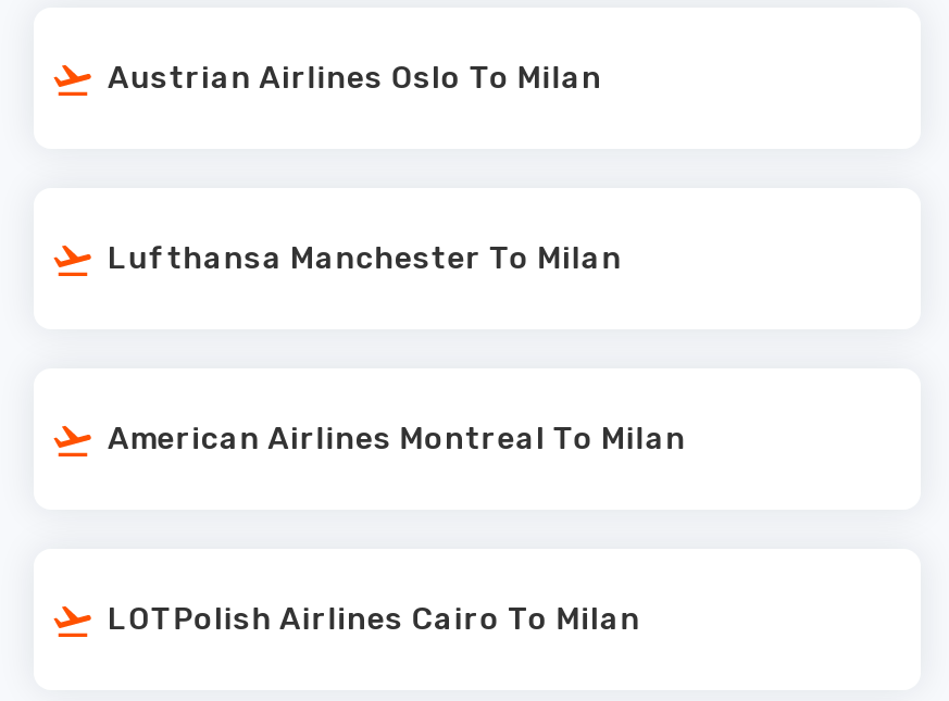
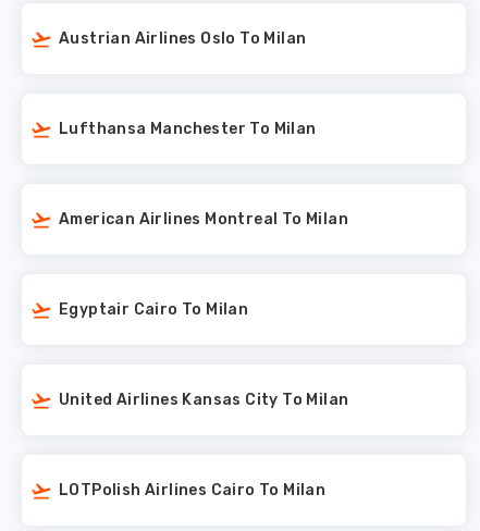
none -> [69,300,248,318] Egyptair Cairo To Milan
none -> [70,390,349,409] United Airlines Kansas City To Milan

